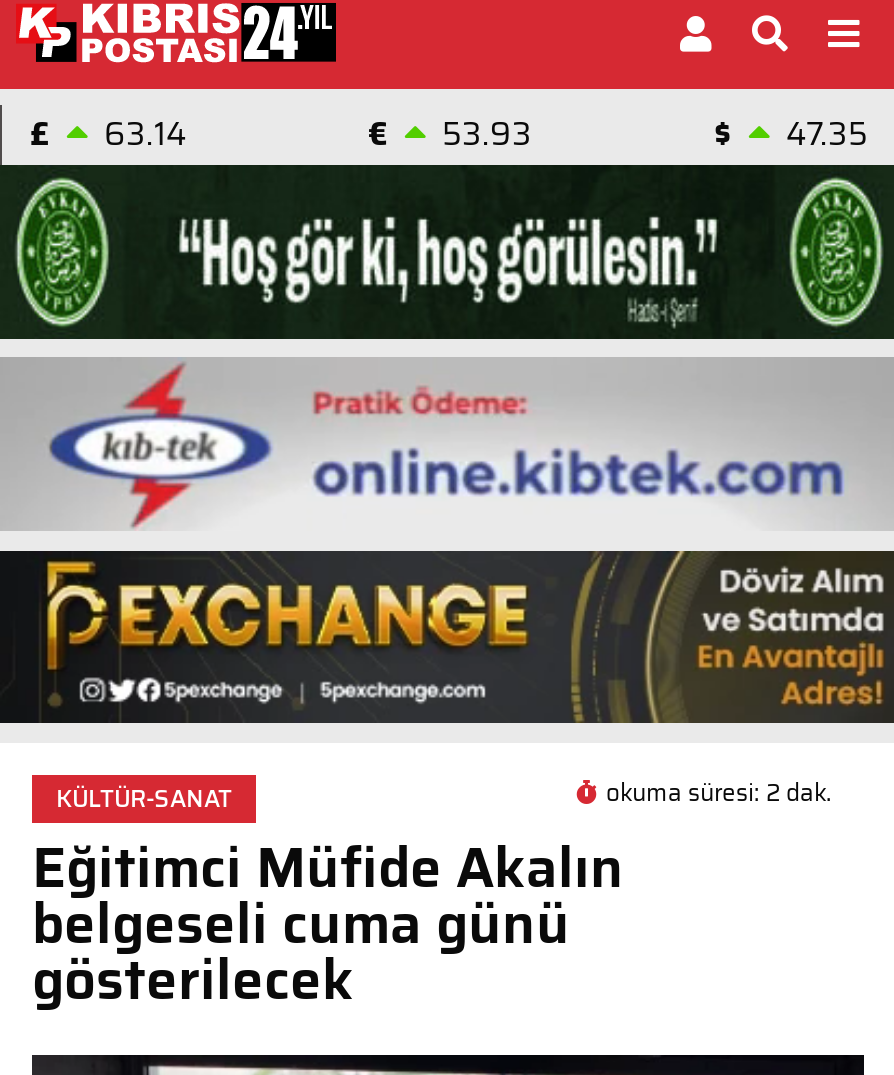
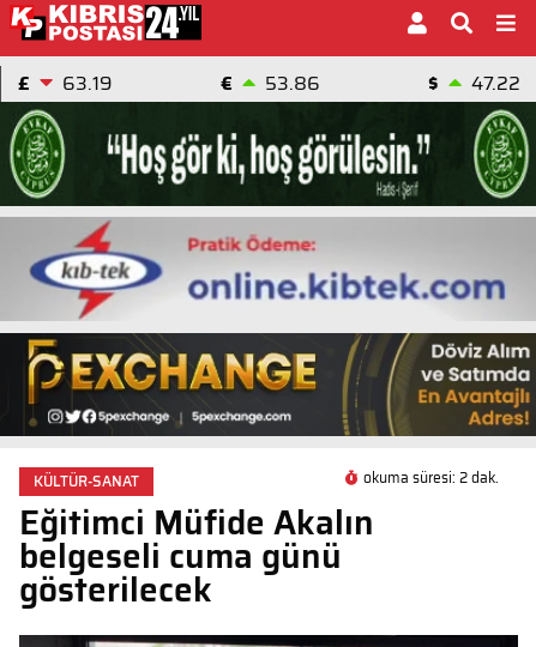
[104,110,186,160] 63.14 -> [62,69,113,99] 63.19
[442,110,532,160] 53.93 -> [265,69,320,99] 53.86
[786,110,868,160] 47.35 -> [471,69,520,99] 47.22

